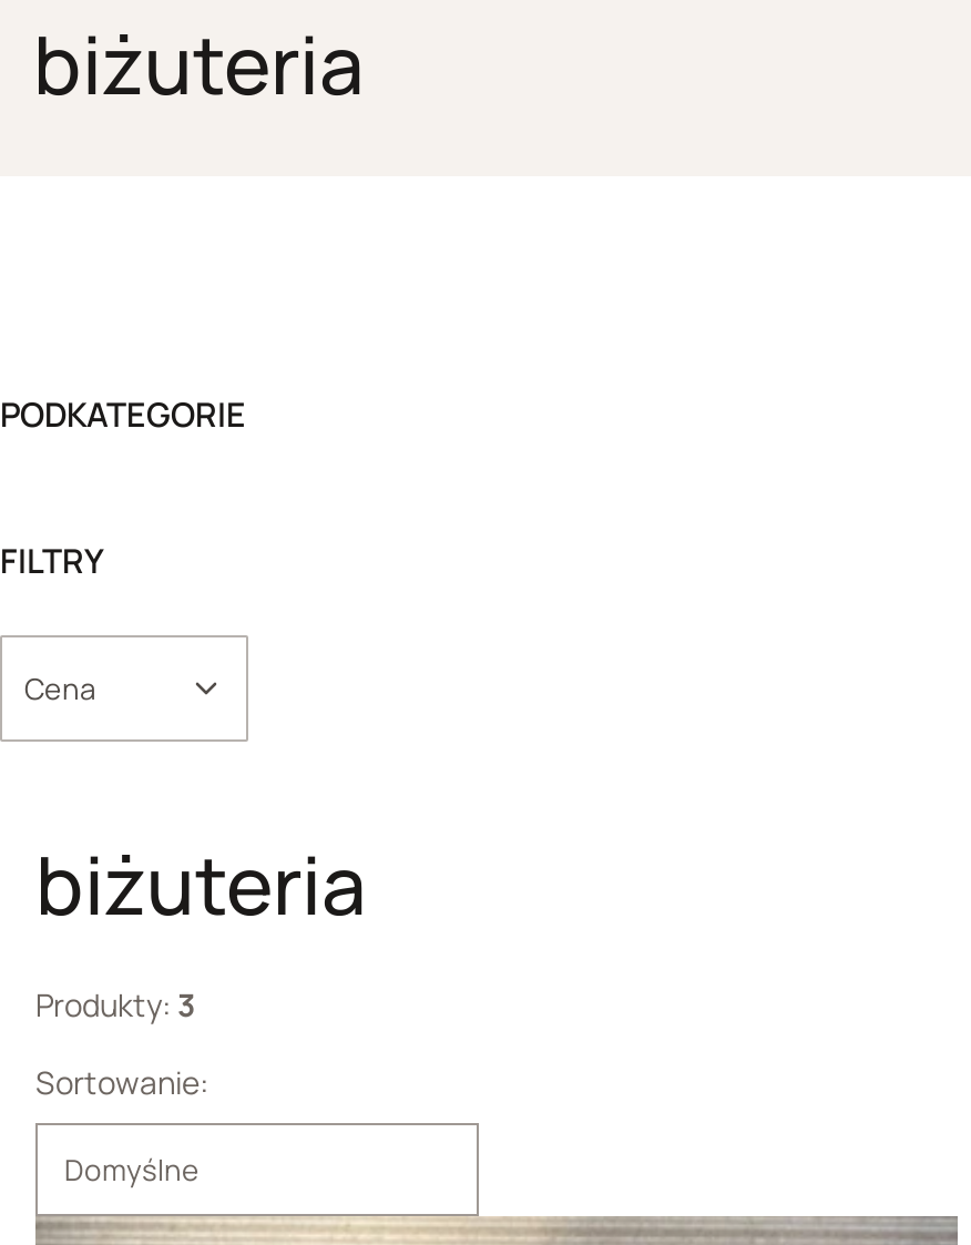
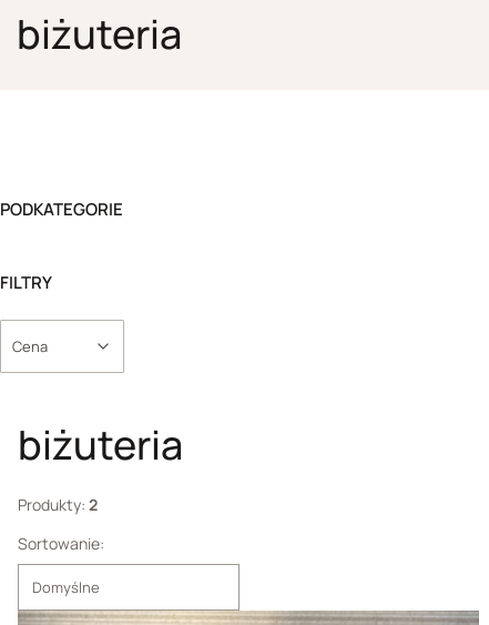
[35,982,195,1024] Produkty: 3 -> [18,493,98,515] Produkty: 2

